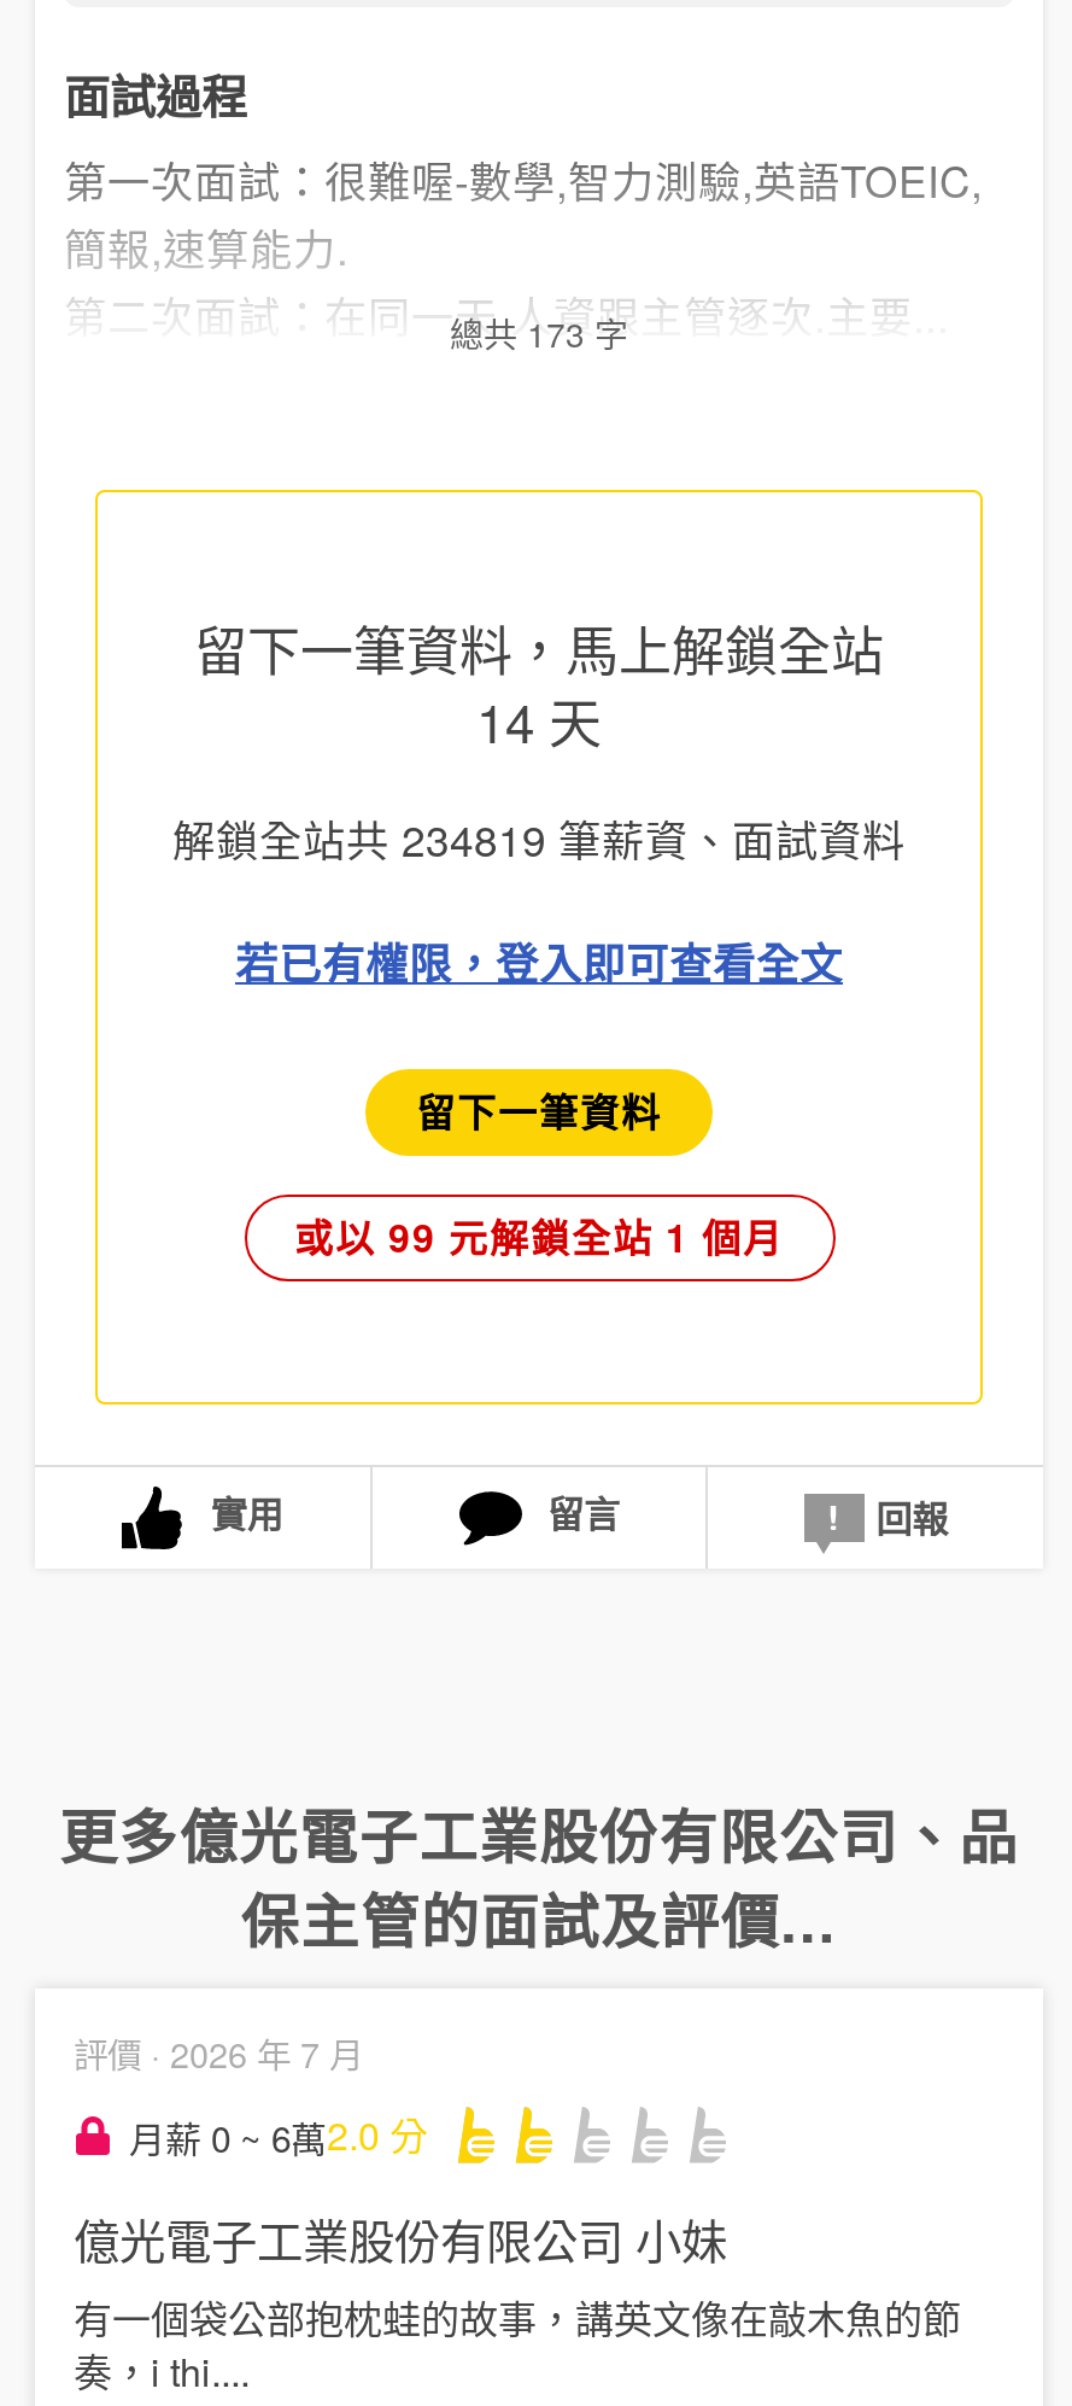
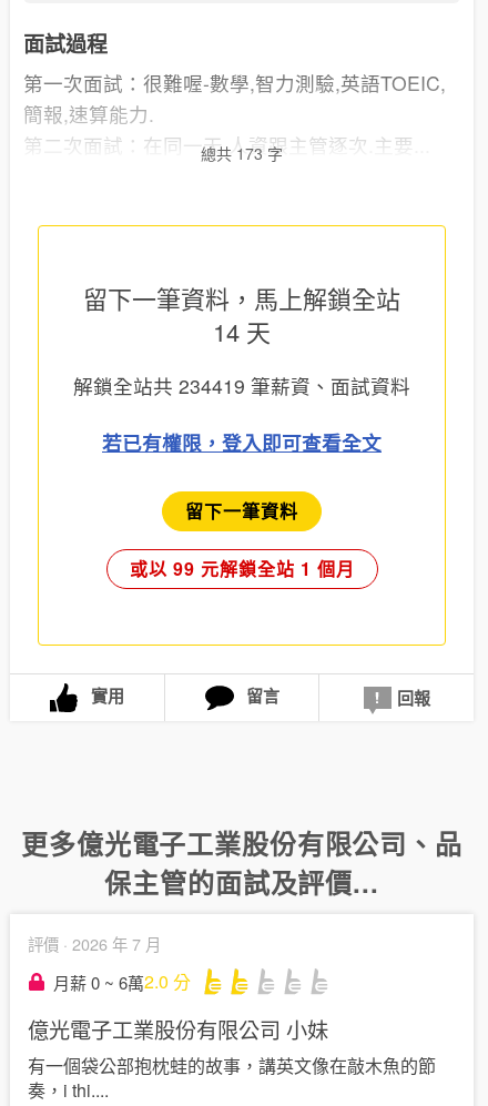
[172,809,906,870] 解鎖全站共234819筆薪資、面試資料 -> [73,372,410,400] 解鎖全站共234419筆薪資、面試資料

